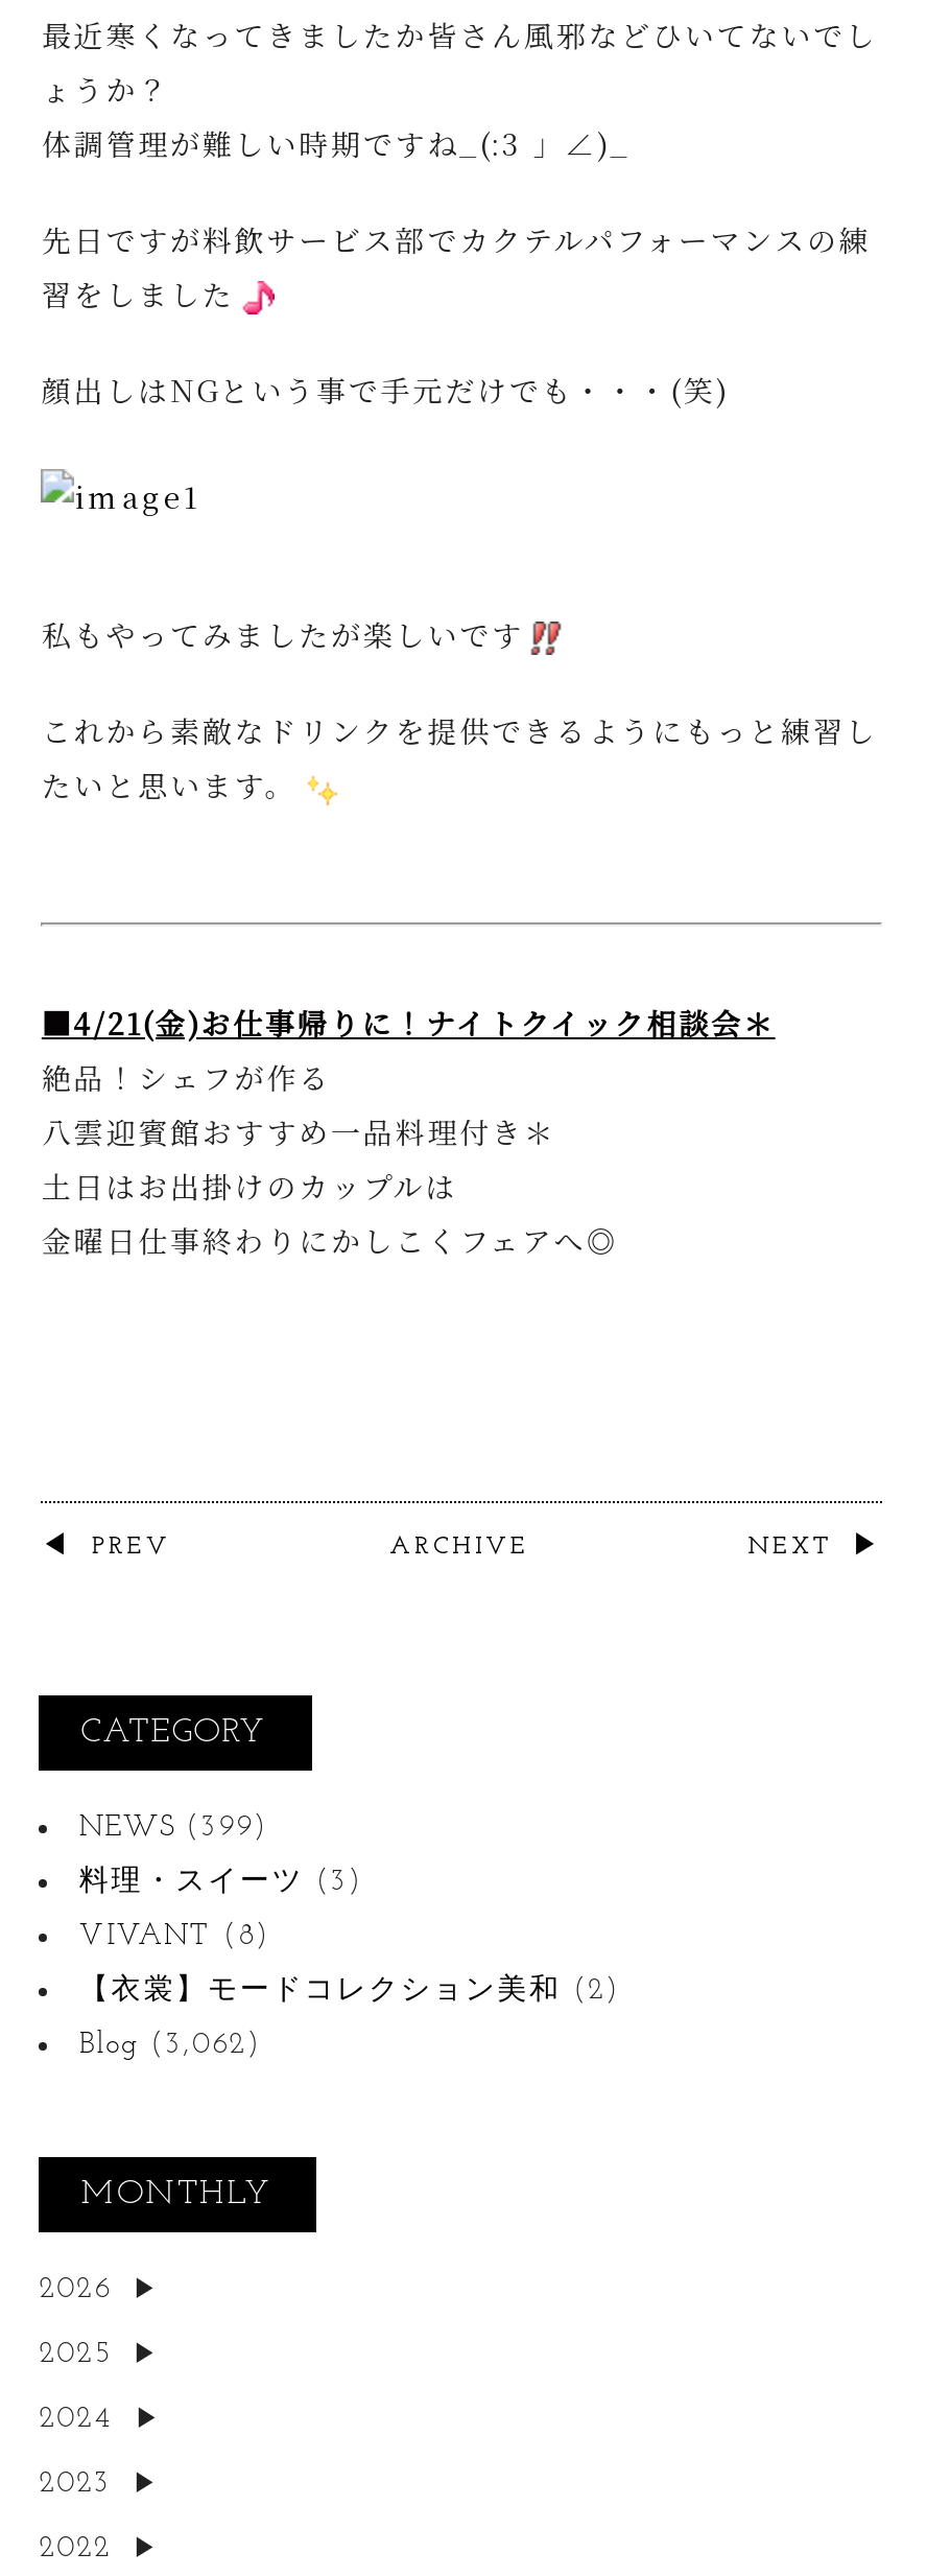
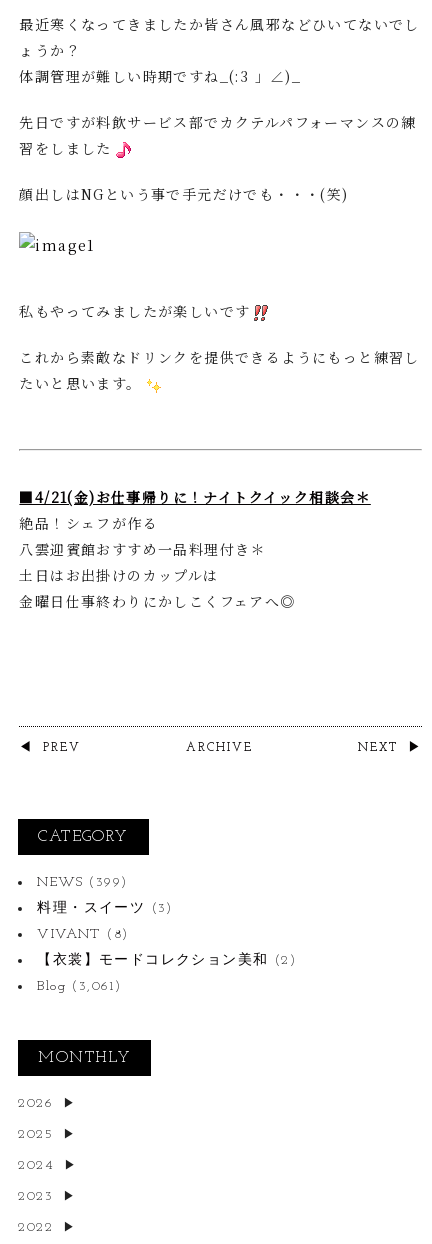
[79,2030,260,2061] Blog (3,062) -> [37,979,121,994] Blog (3,061)

